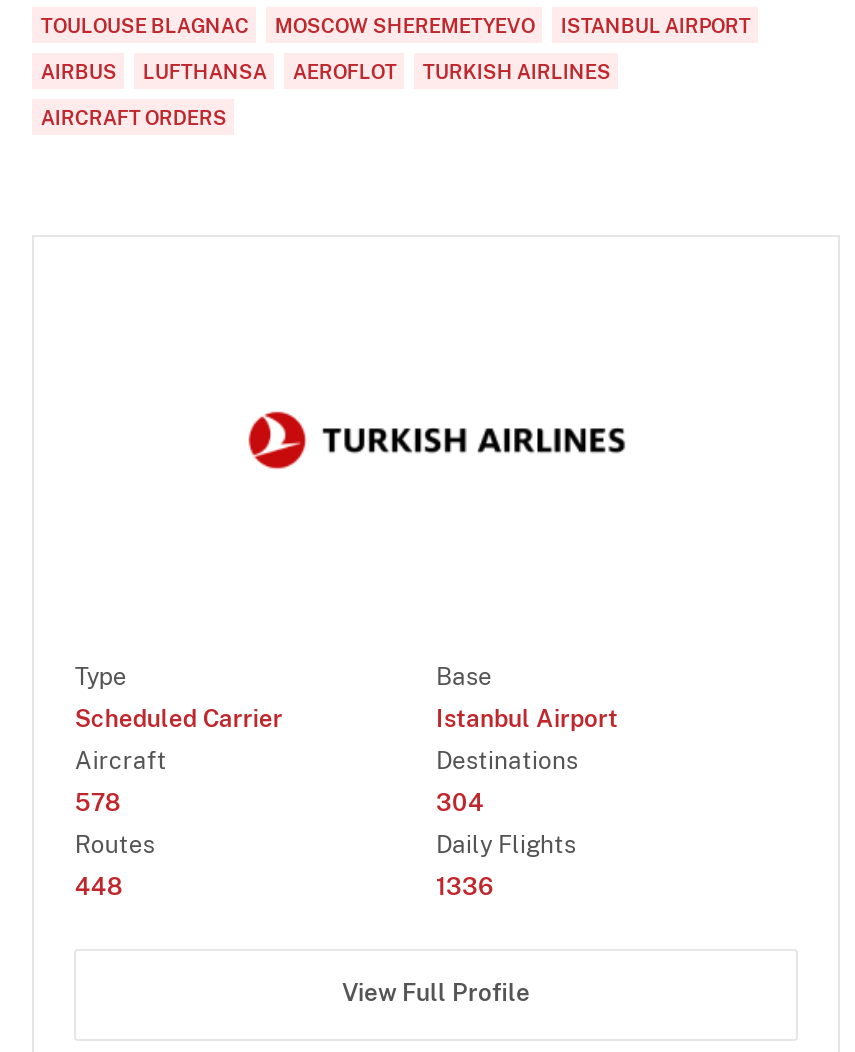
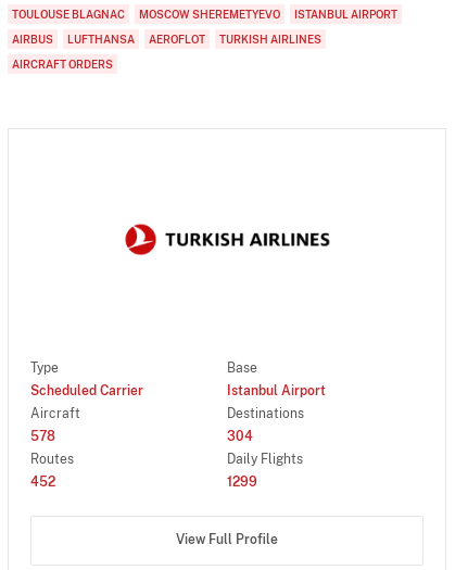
[75,872,123,900] 448 -> [31,474,56,489] 452
[436,872,494,900] 1336 -> [227,474,257,489] 1299

